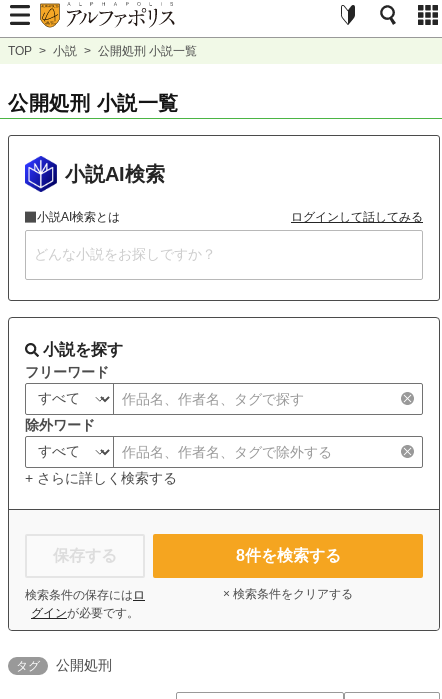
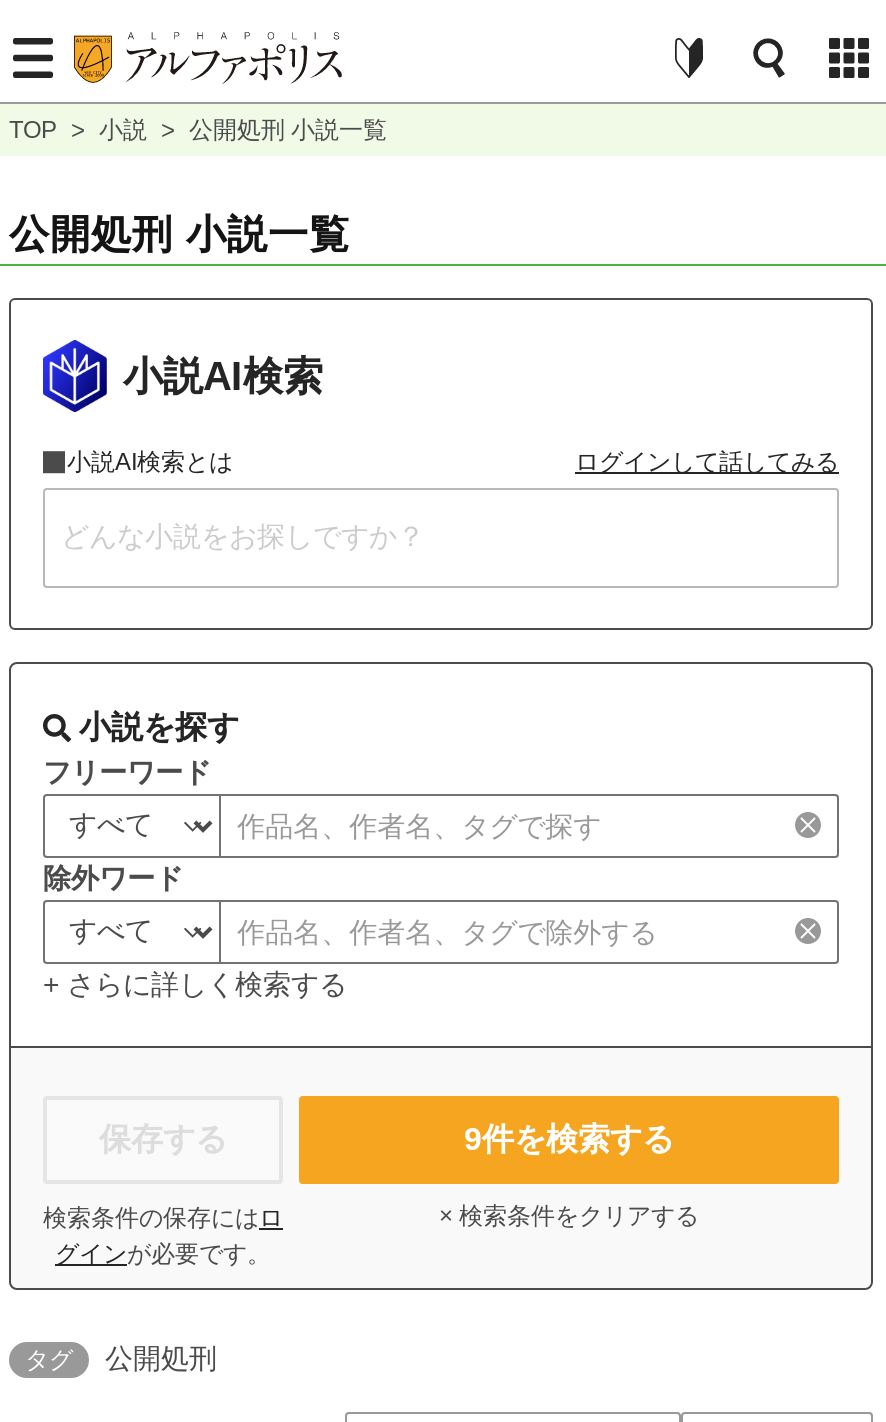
[235,547,340,564] 8件を検索する -> [464,1122,674,1156] 9件を検索する

